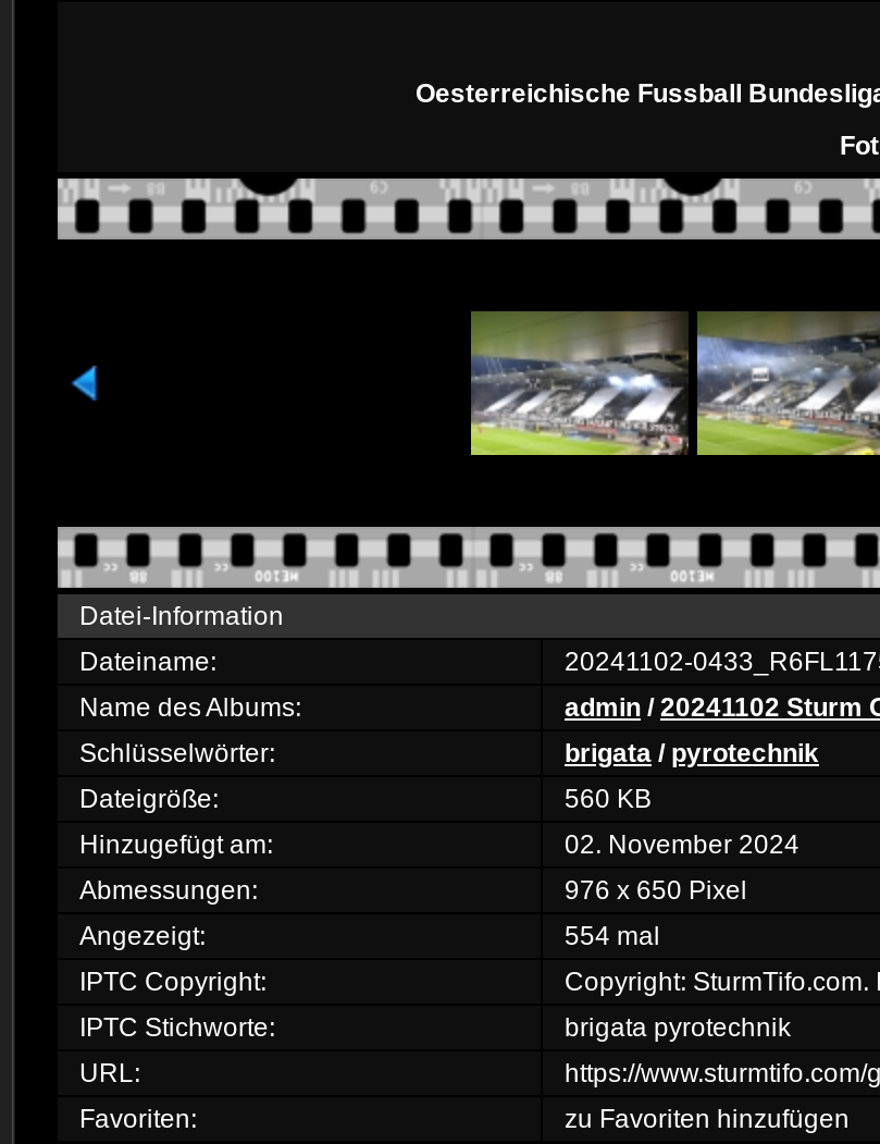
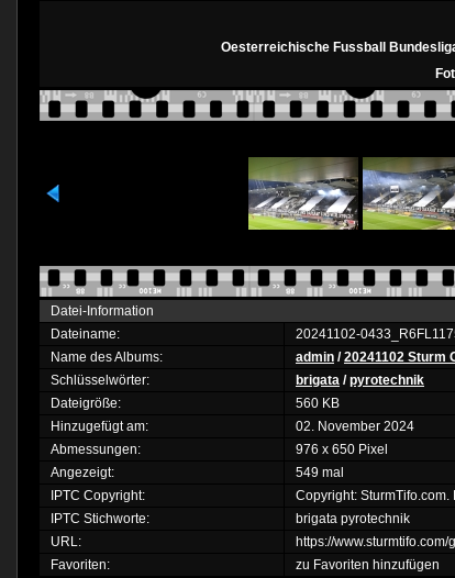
[565,921,660,951] 554 mal -> [296,465,344,480] 549 mal

